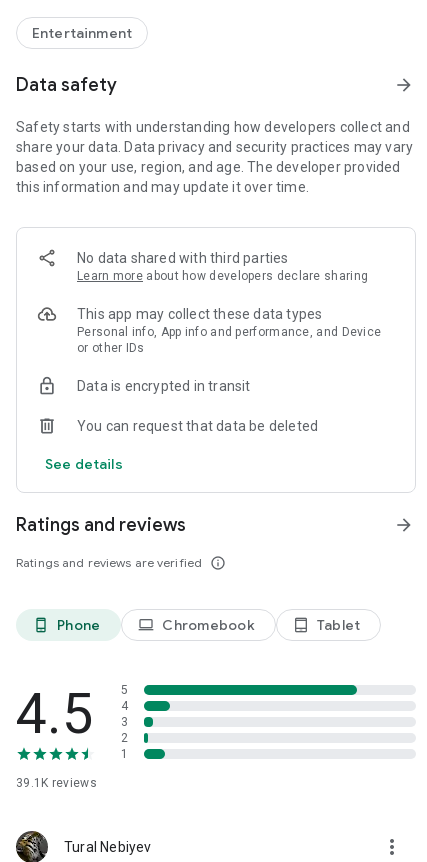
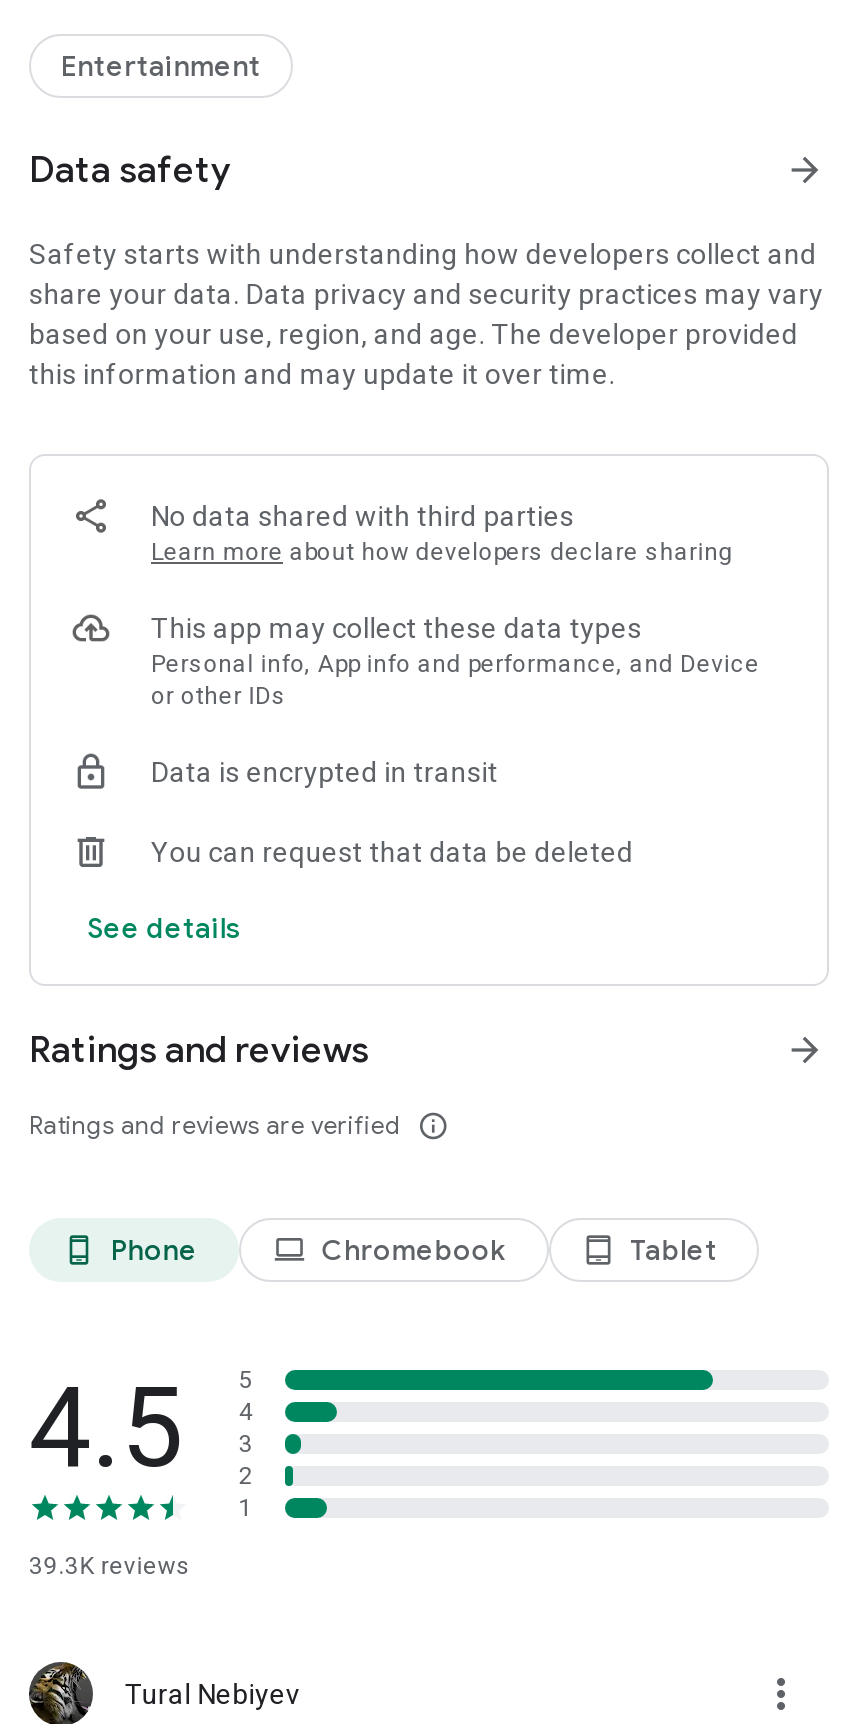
[16,776,97,790] 39.1K reviews -> [29,1552,191,1580] 39.3K reviews

